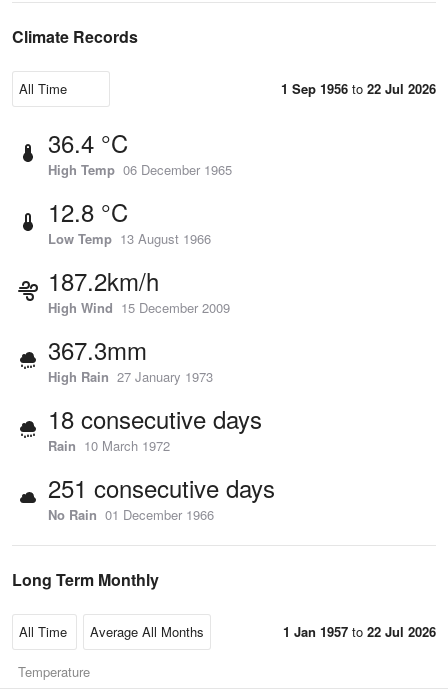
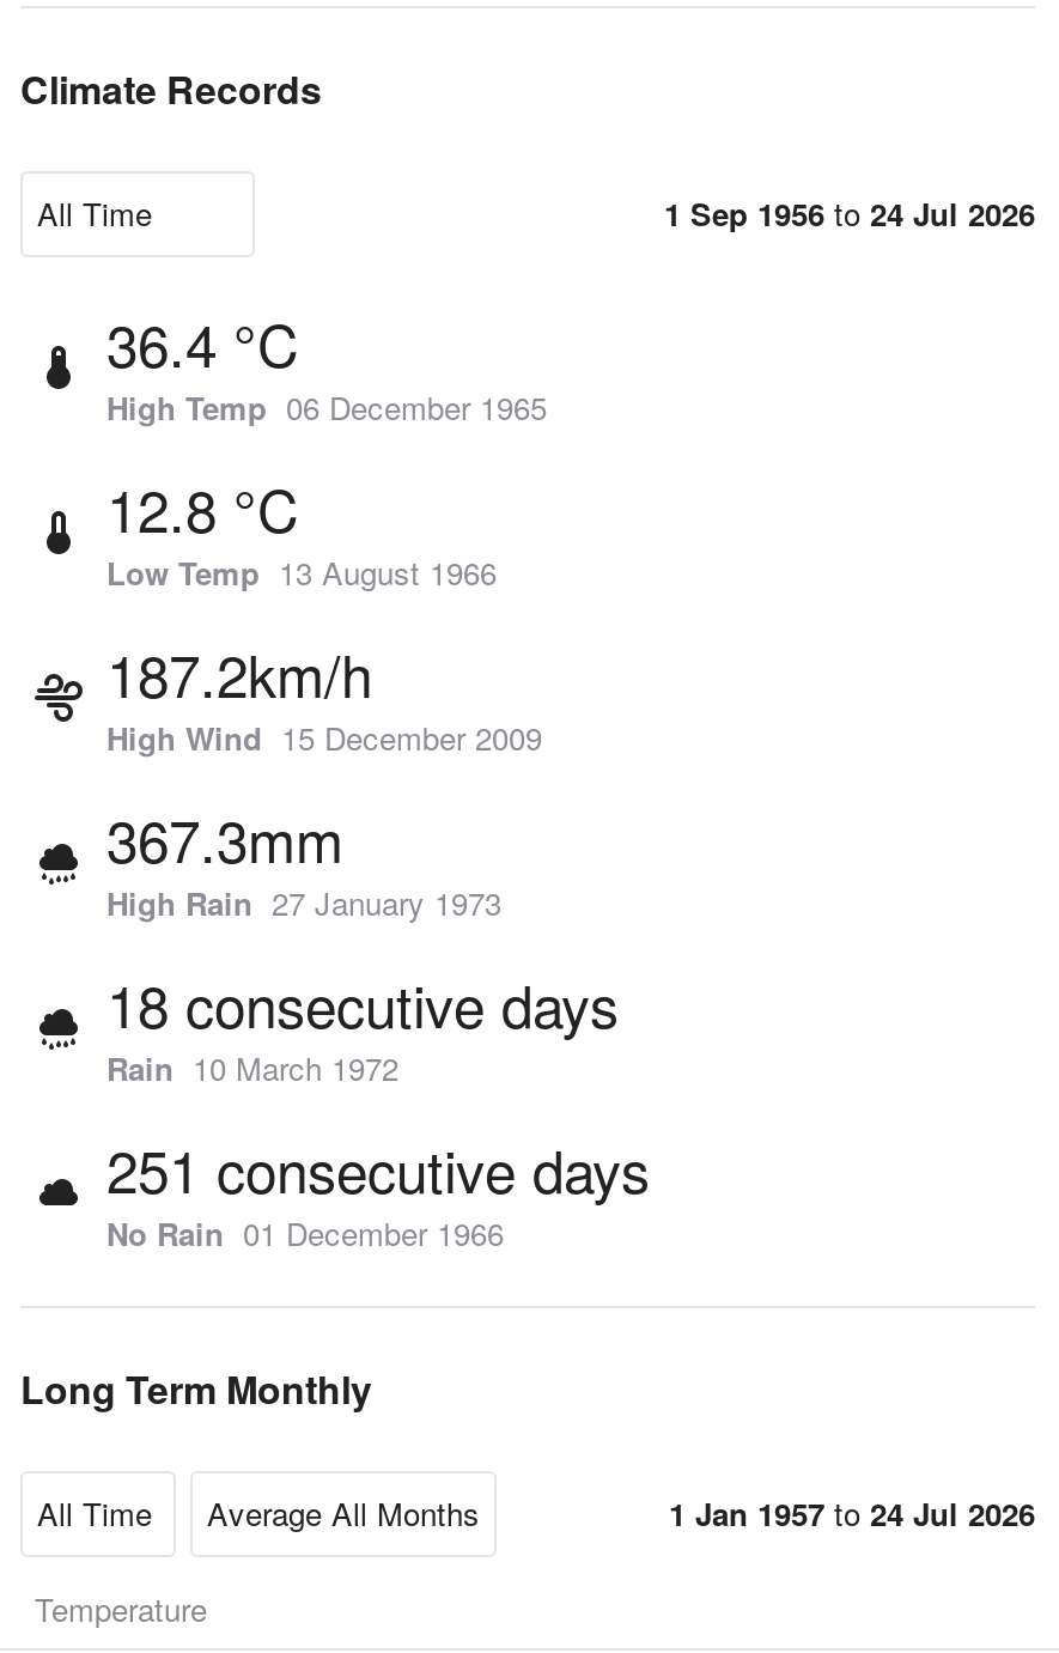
[281,79,436,98] 1 Sep 1956 to 22 Jul 2026 -> [664,190,1035,236] 1 Sep 1956 to 24 Jul 2026
[283,622,436,641] 1 Jan 1957 to 22 Jul 2026 -> [669,1490,1035,1536] 1 Jan 1957 to 24 Jul 2026

